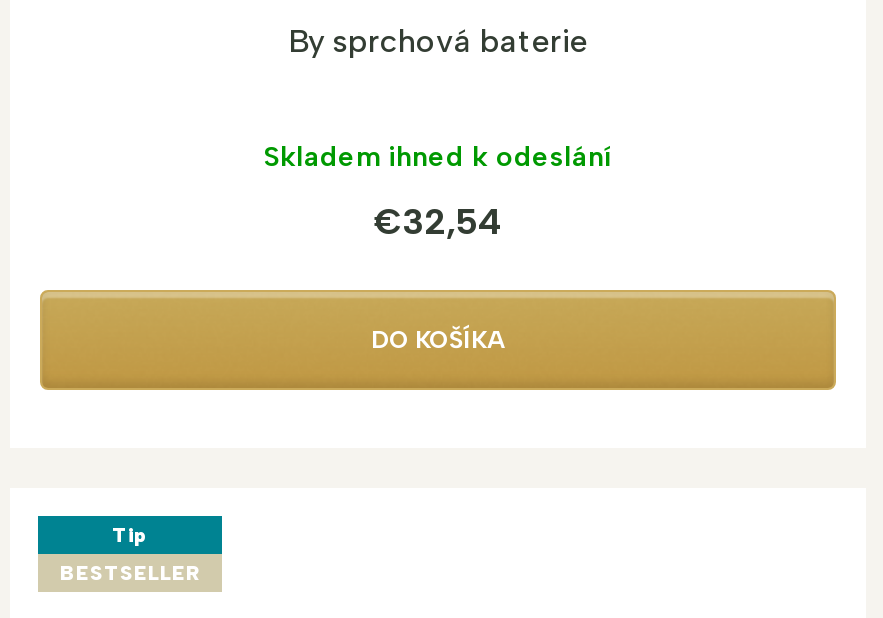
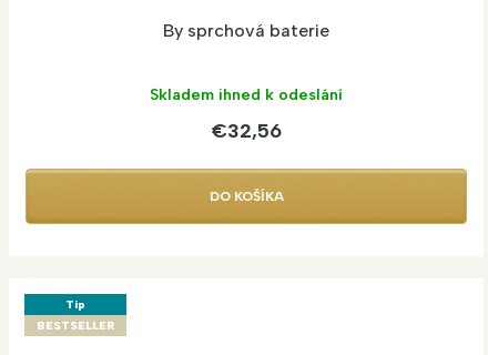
[374,200,502,244] €32,54 -> [211,119,281,143] €32,56

